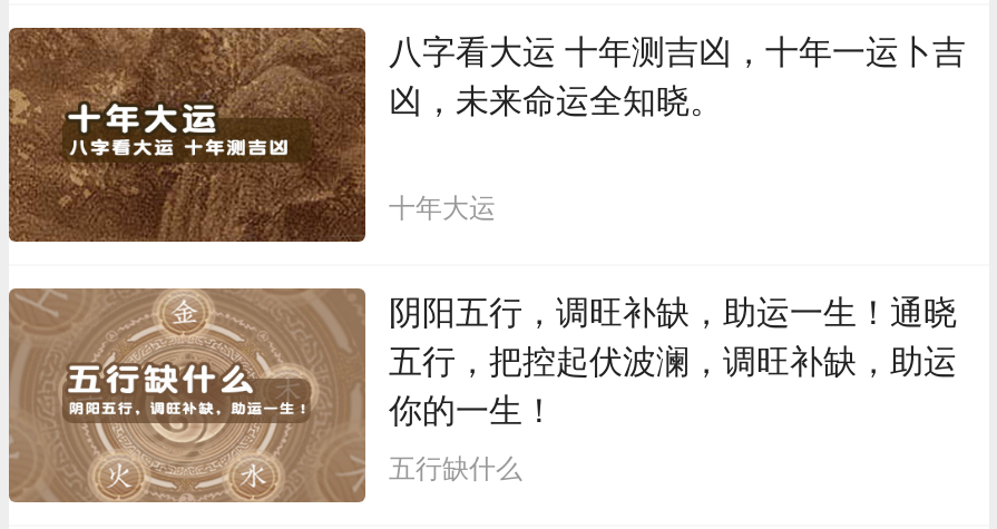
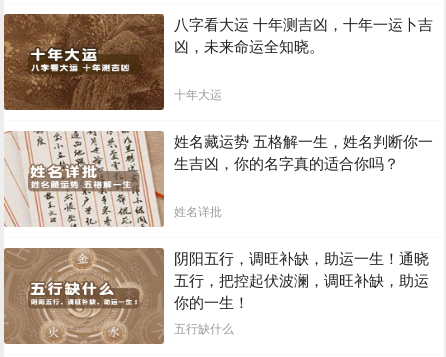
none -> [4,131,433,226] [image] | 姓名藏运势 五格解一生，姓名判断你一 | 生吉凶，你的名字真的适合你吗？ | 姓名详批

